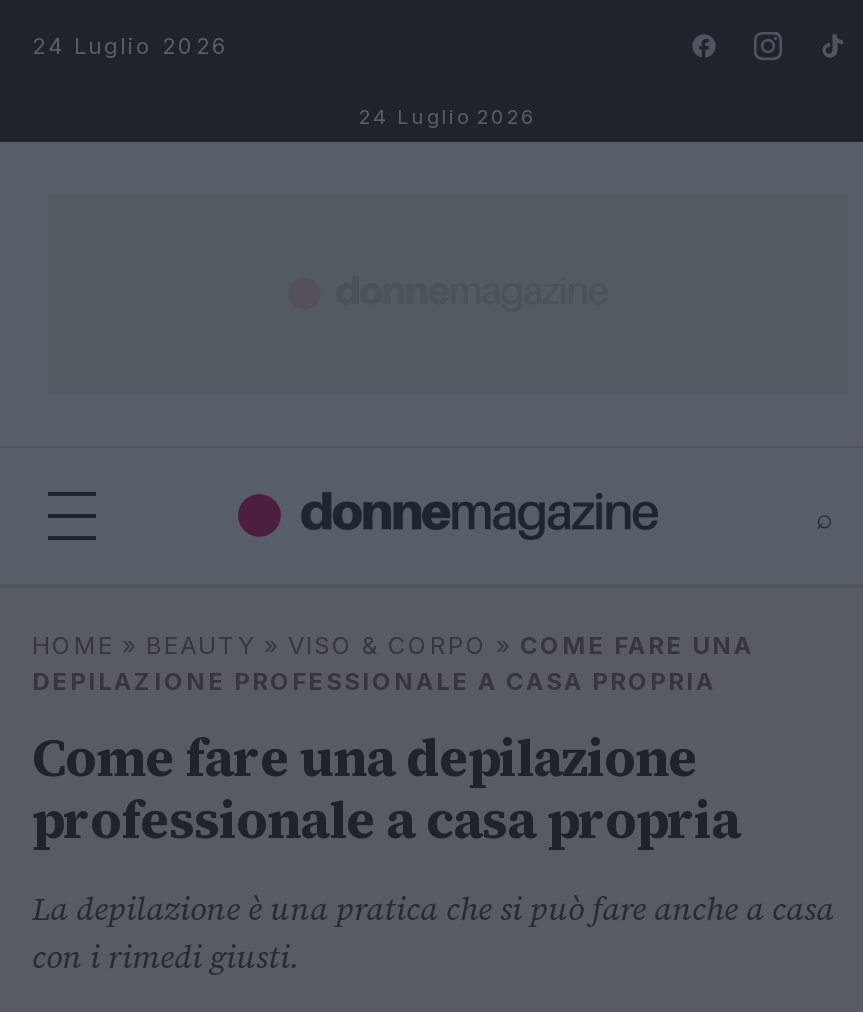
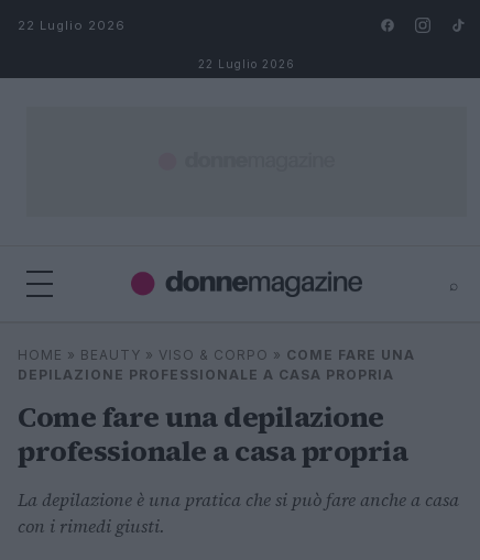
[32,32,230,60] 24 Luglio 2026 -> [18,18,126,33] 22 Luglio 2026
[359,104,537,128] 24 Luglio 2026 -> [198,57,295,70] 22 Luglio 2026

